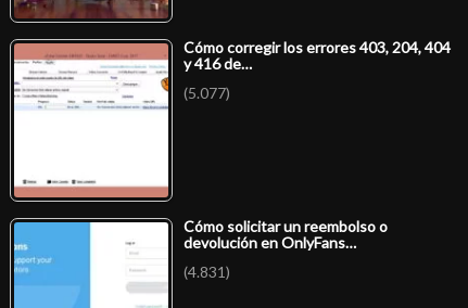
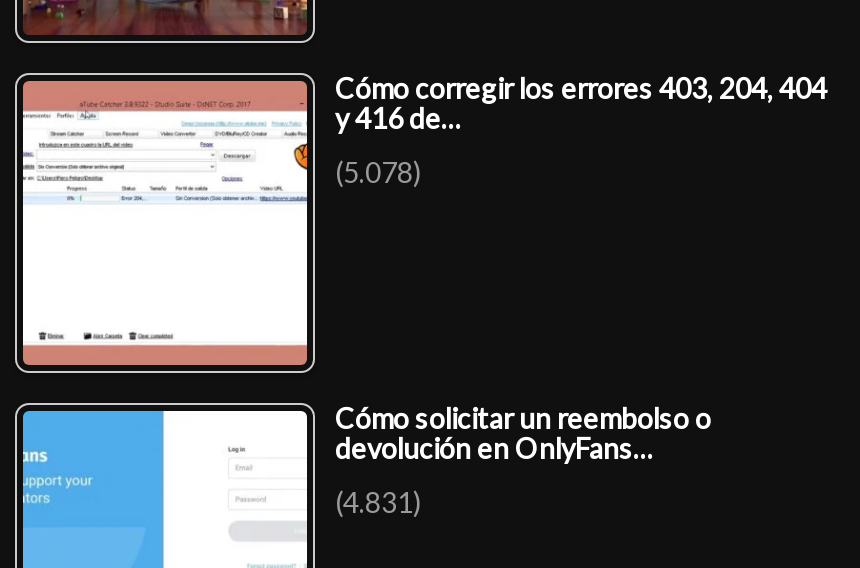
[184,84,230,102] (5.077) -> [335,155,421,189] (5.078)

